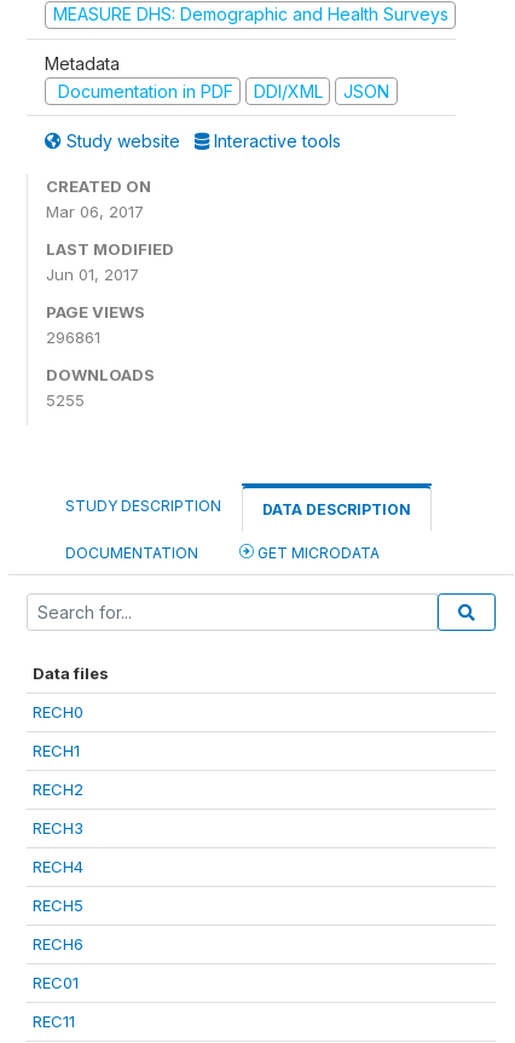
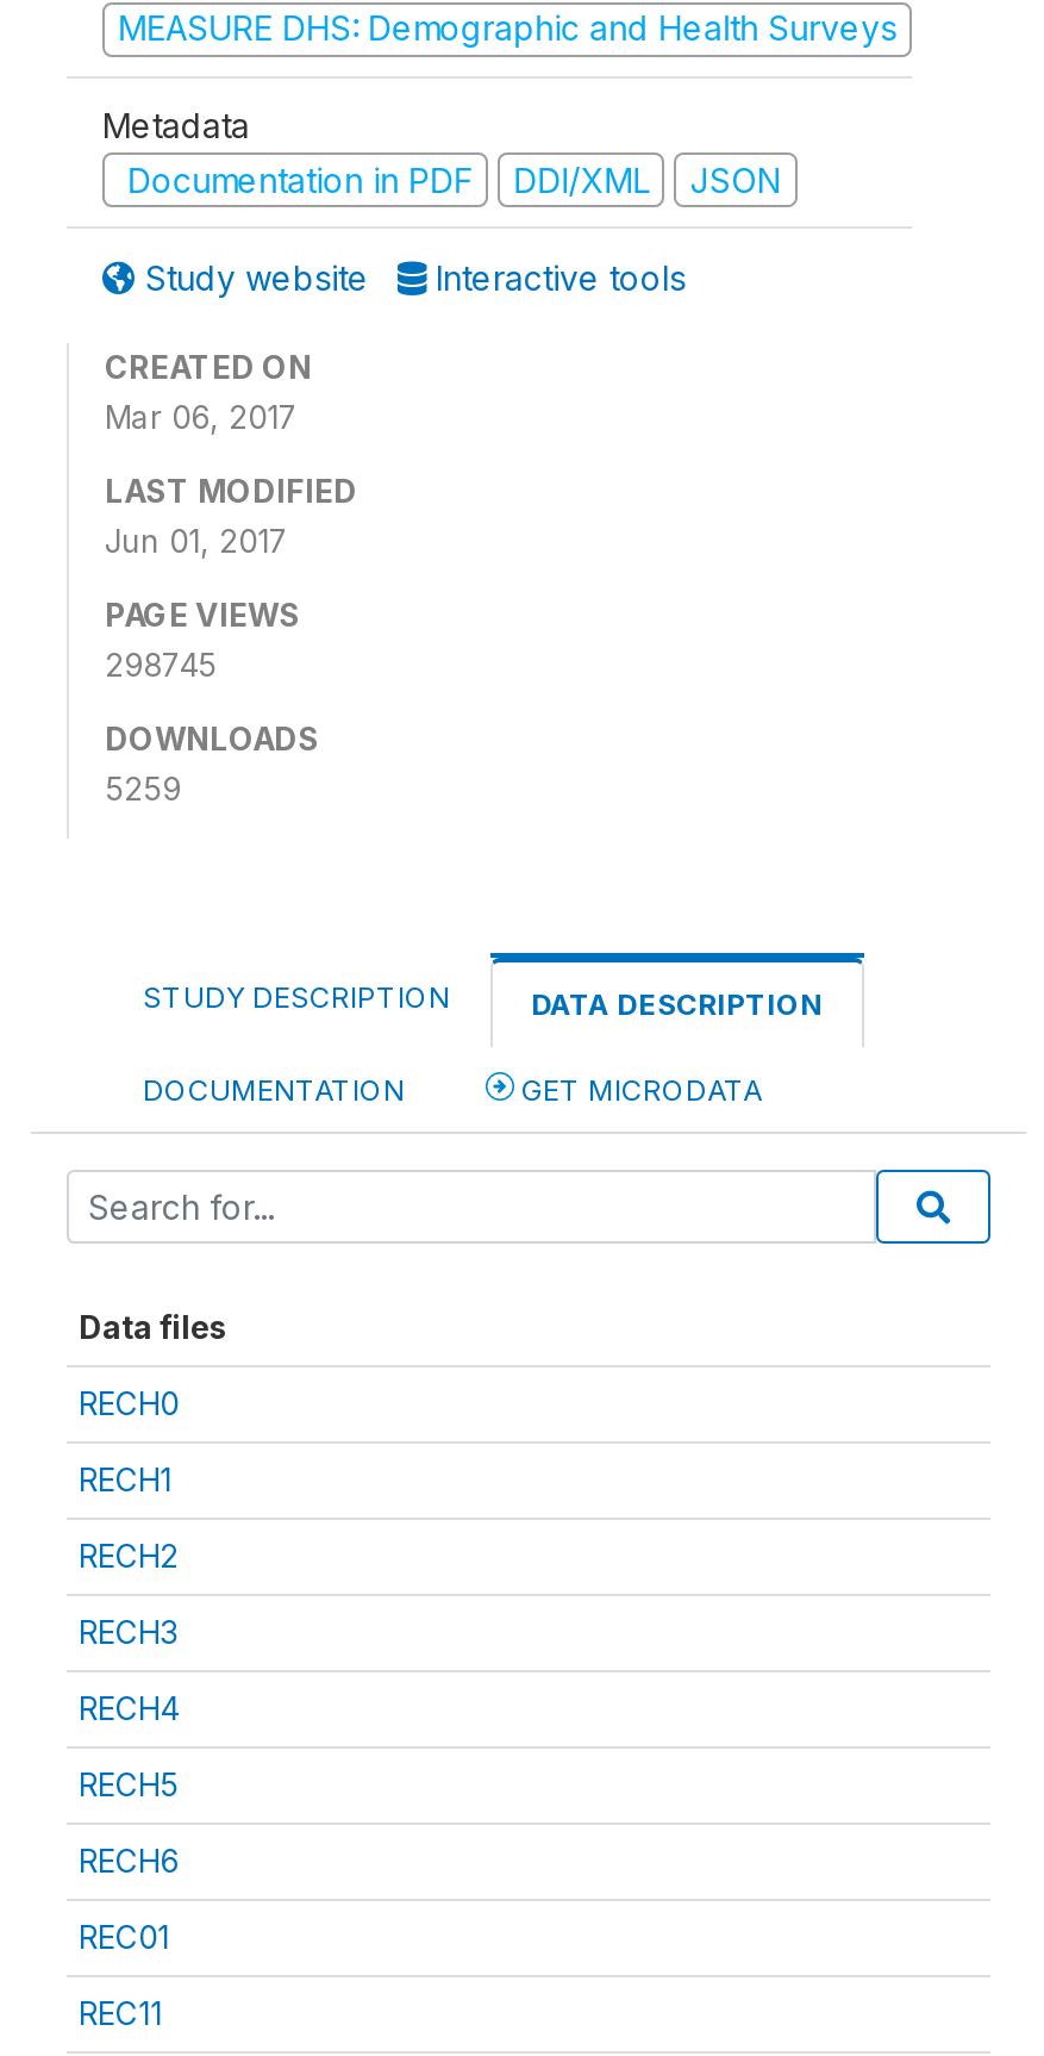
[46,328,100,347] 296861 -> [105,646,217,684] 298745
[46,390,85,410] 5255 -> [105,770,181,808] 5259

